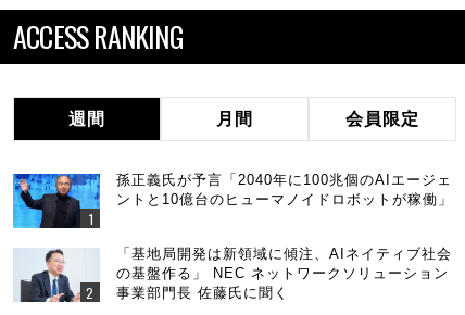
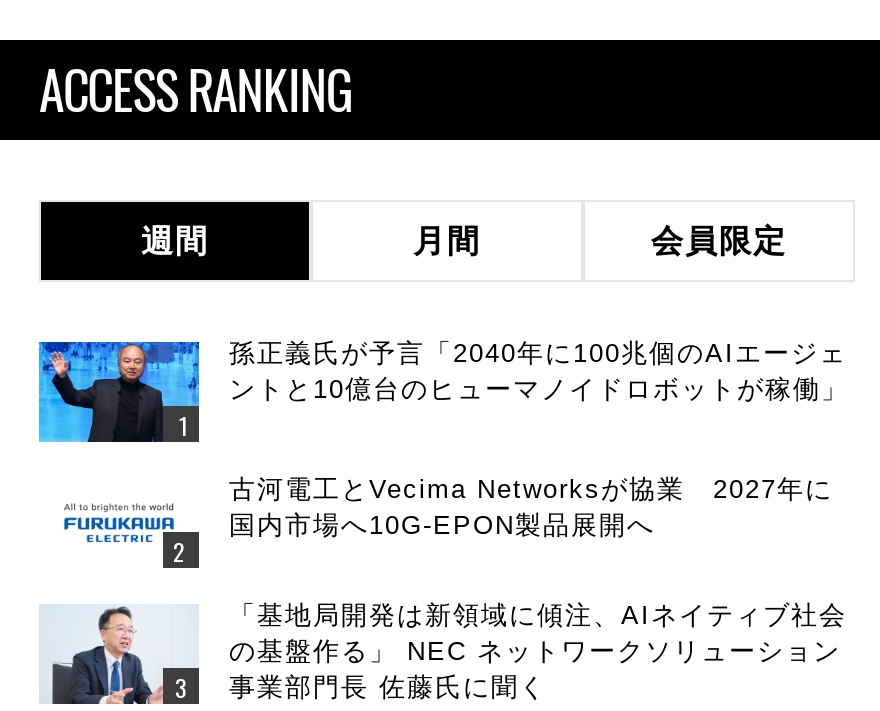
none -> [43,474,833,568] [image] | 古河電工とVecima Networksが協業 2027年に | 国内市場へ10G-EPON製品展開へ

